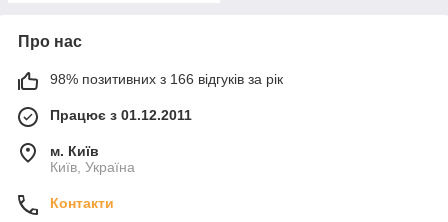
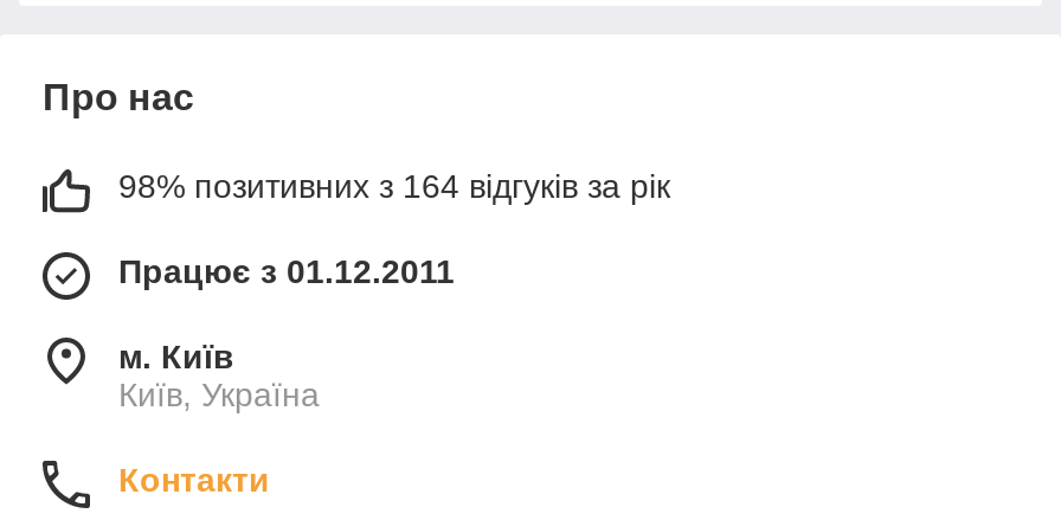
[50,71,283,87] 98% позитивних з 166 відгуків за рік -> [118,167,670,204] 98% позитивних з 164 відгуків за рік

